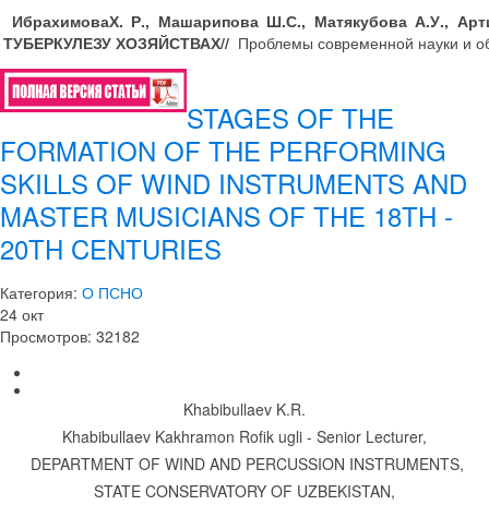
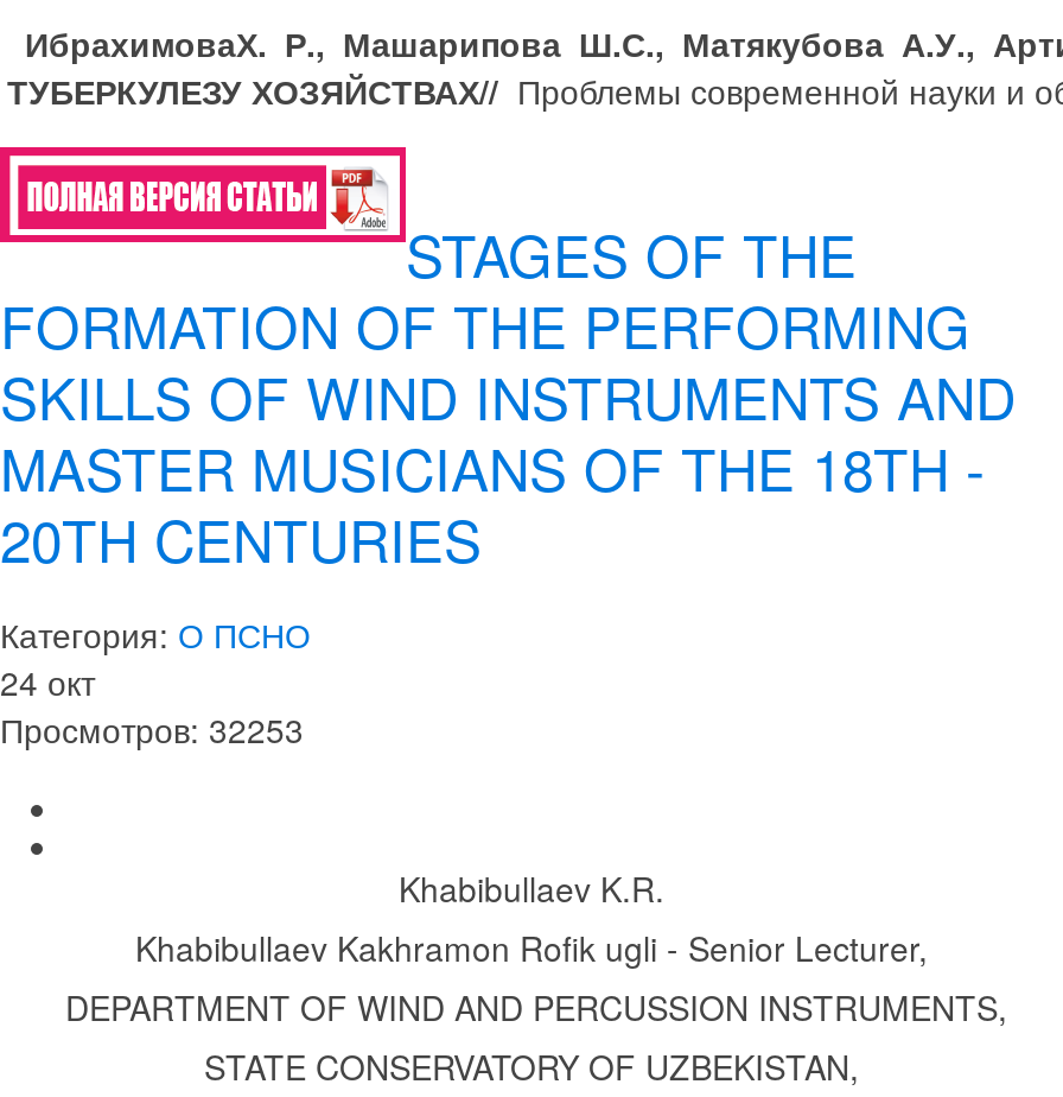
[0,325,140,347] Просмотров: 32182 -> [0,705,304,753] Просмотров: 32253

